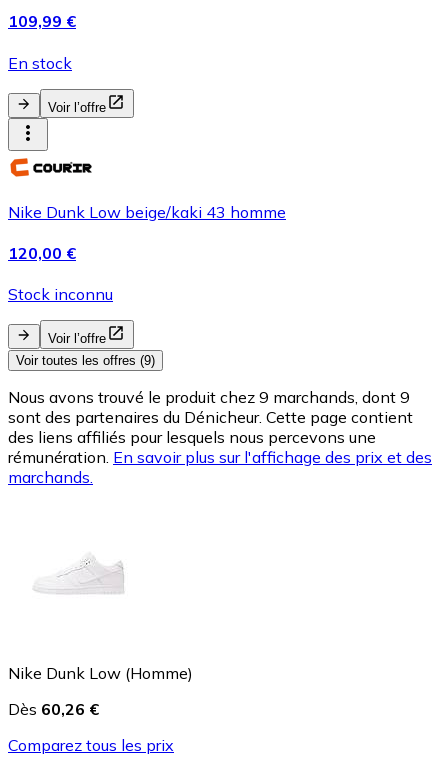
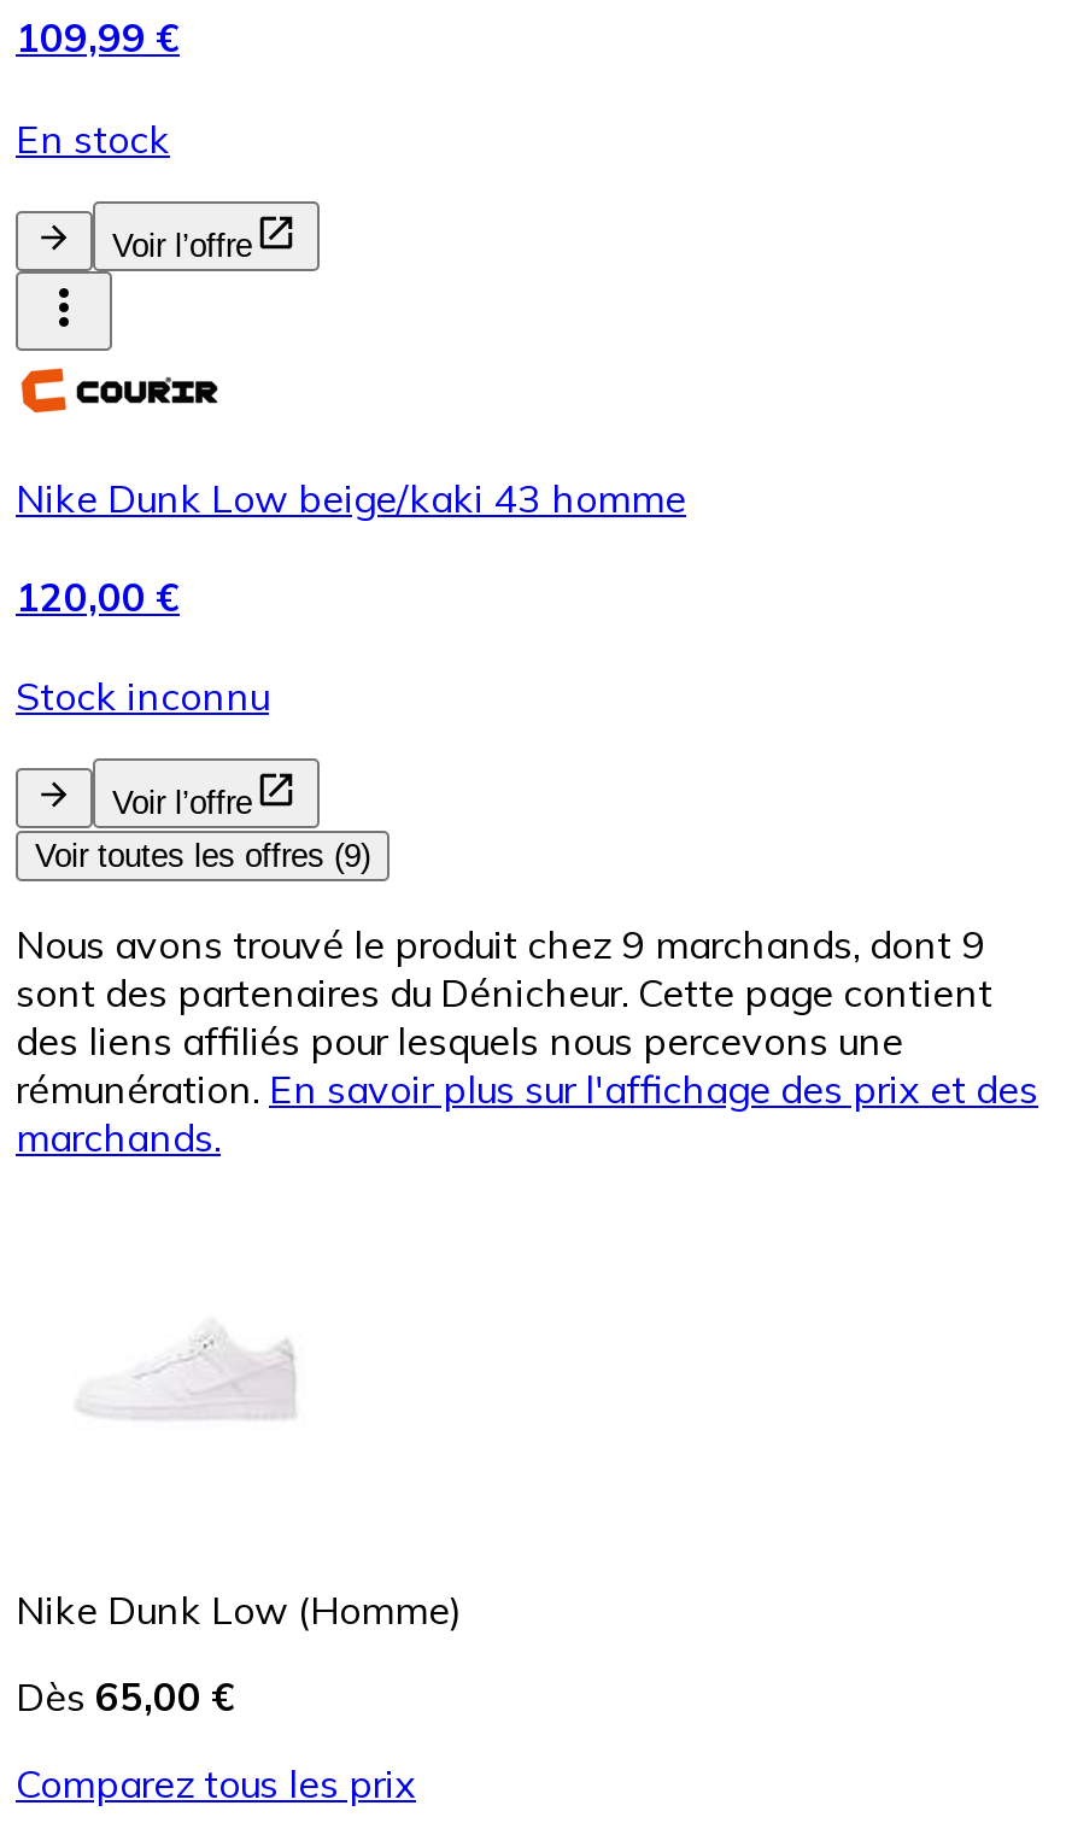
[8,699,99,719] Dès 60,26 € -> [16,1673,235,1721] Dès 65,00 €

